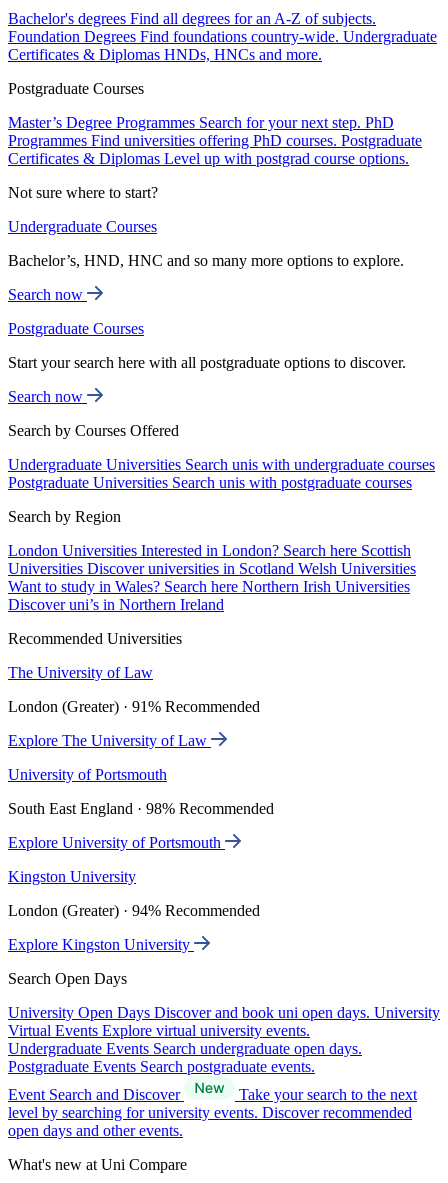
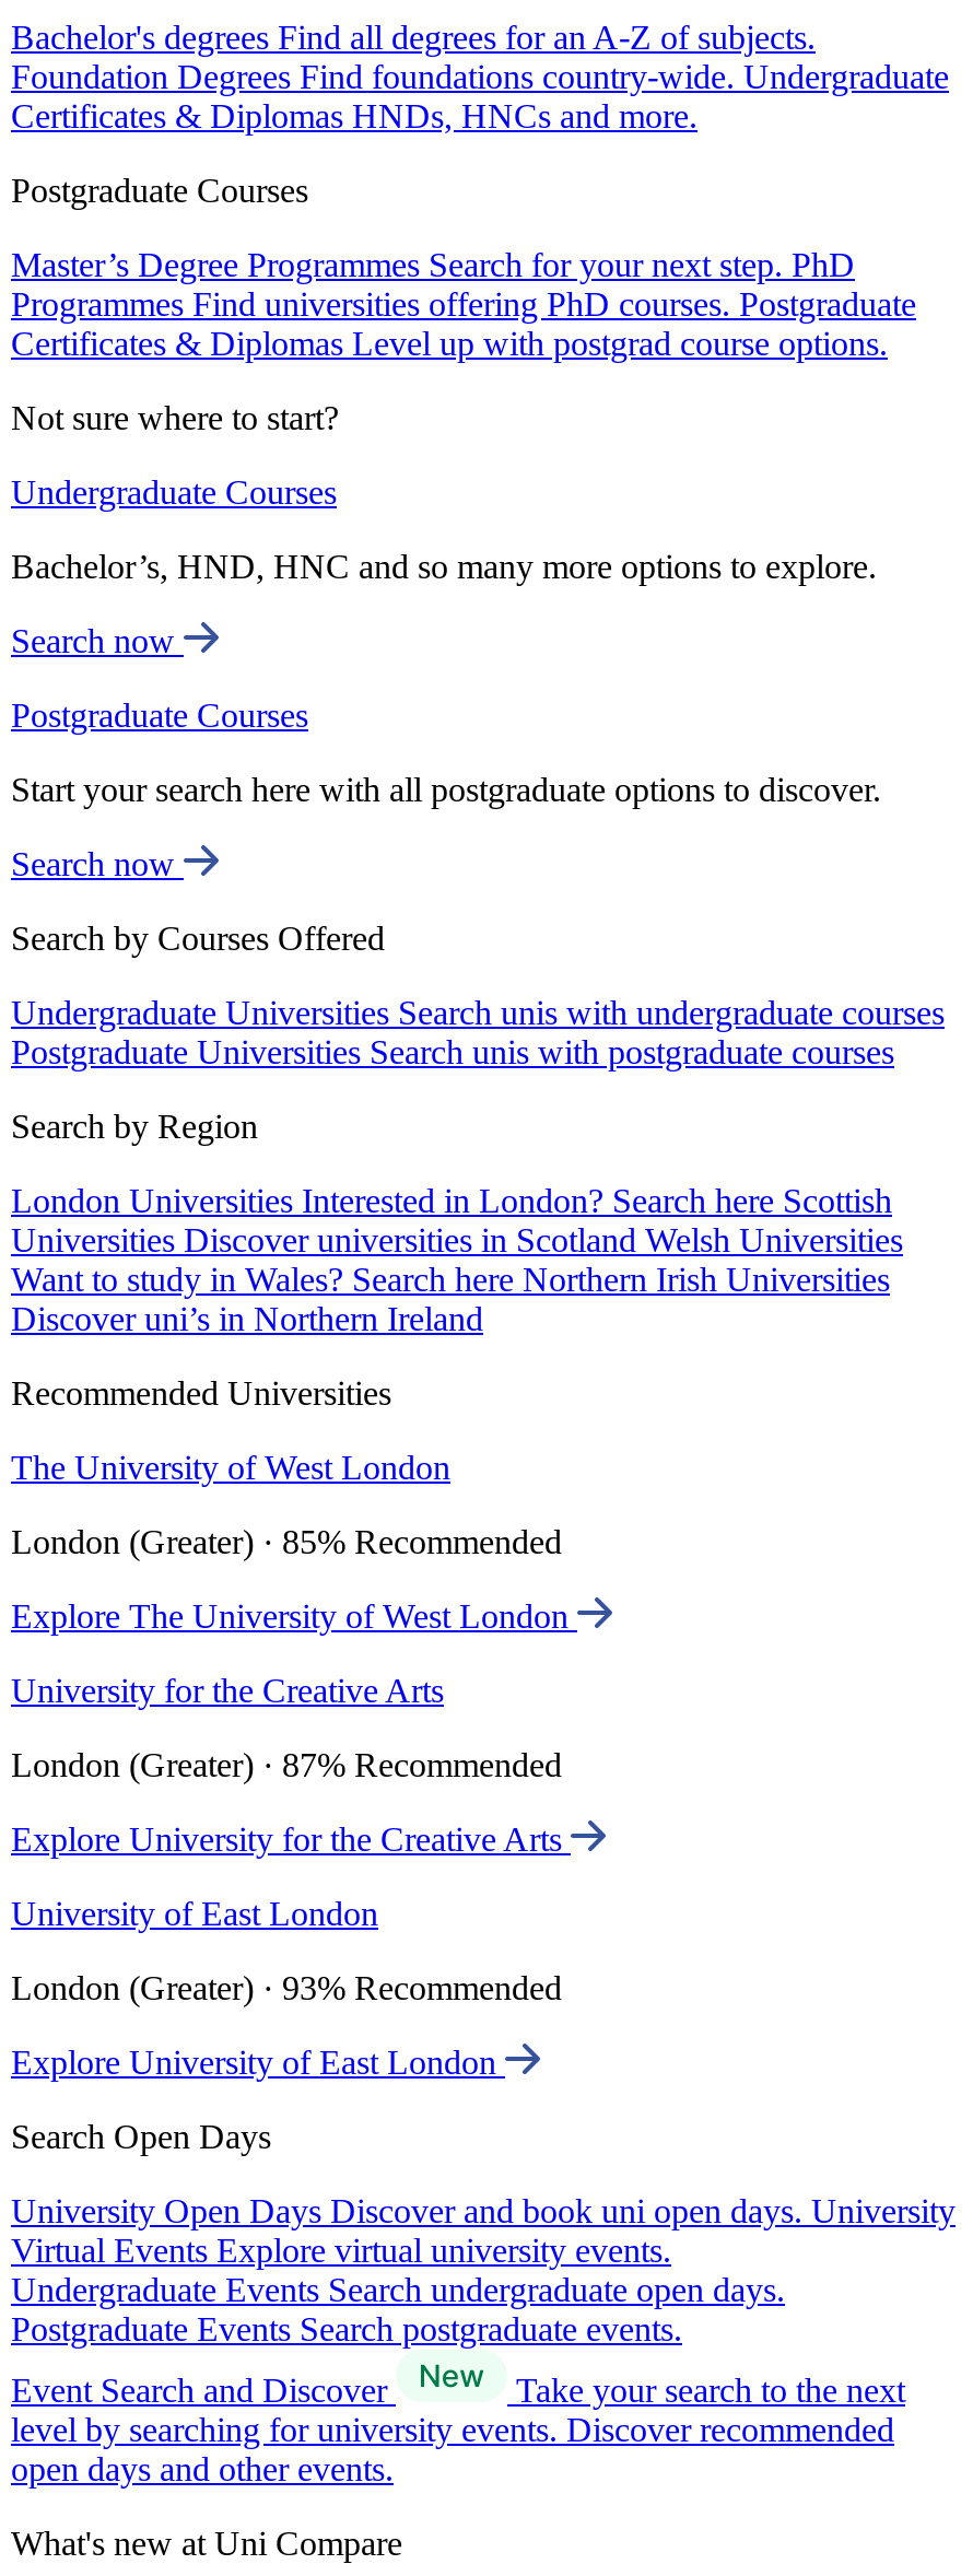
[8,664,153,681] The University of Law -> [11,1449,450,1486] The University of West London
[8,698,260,715] London (Greater) · 91% Recommended -> [11,1523,562,1560] London (Greater) · 85% Recommended
[8,732,211,749] Explore The University of Law -> [11,1598,577,1635] Explore The University of West London
[8,766,167,783] University of Portsmouth -> [11,1672,444,1709] University for the Creative Arts
[8,800,274,817] South East England · 98% Recommended -> [11,1746,562,1784] London (Greater) · 87% Recommended
[8,834,225,851] Explore University of Portsmouth -> [11,1821,571,1858] Explore University for the Creative Arts
[8,868,136,885] Kingston University -> [11,1895,378,1932] University of East London
[8,902,260,919] London (Greater) · 94% Recommended -> [11,1969,562,2007] London (Greater) · 93% Recommended
[8,936,194,953] Explore Kingston University -> [11,2044,505,2081] Explore University of East London

